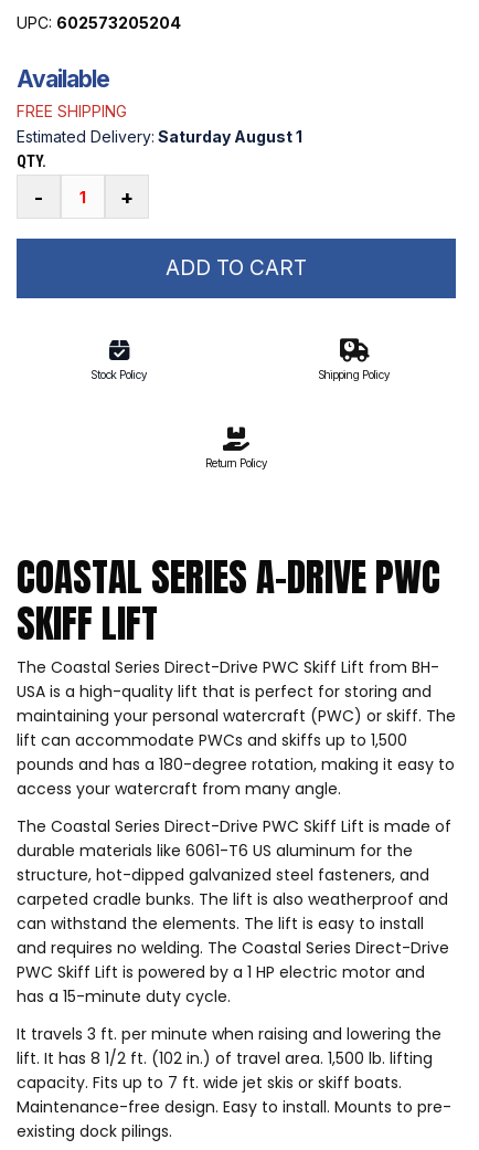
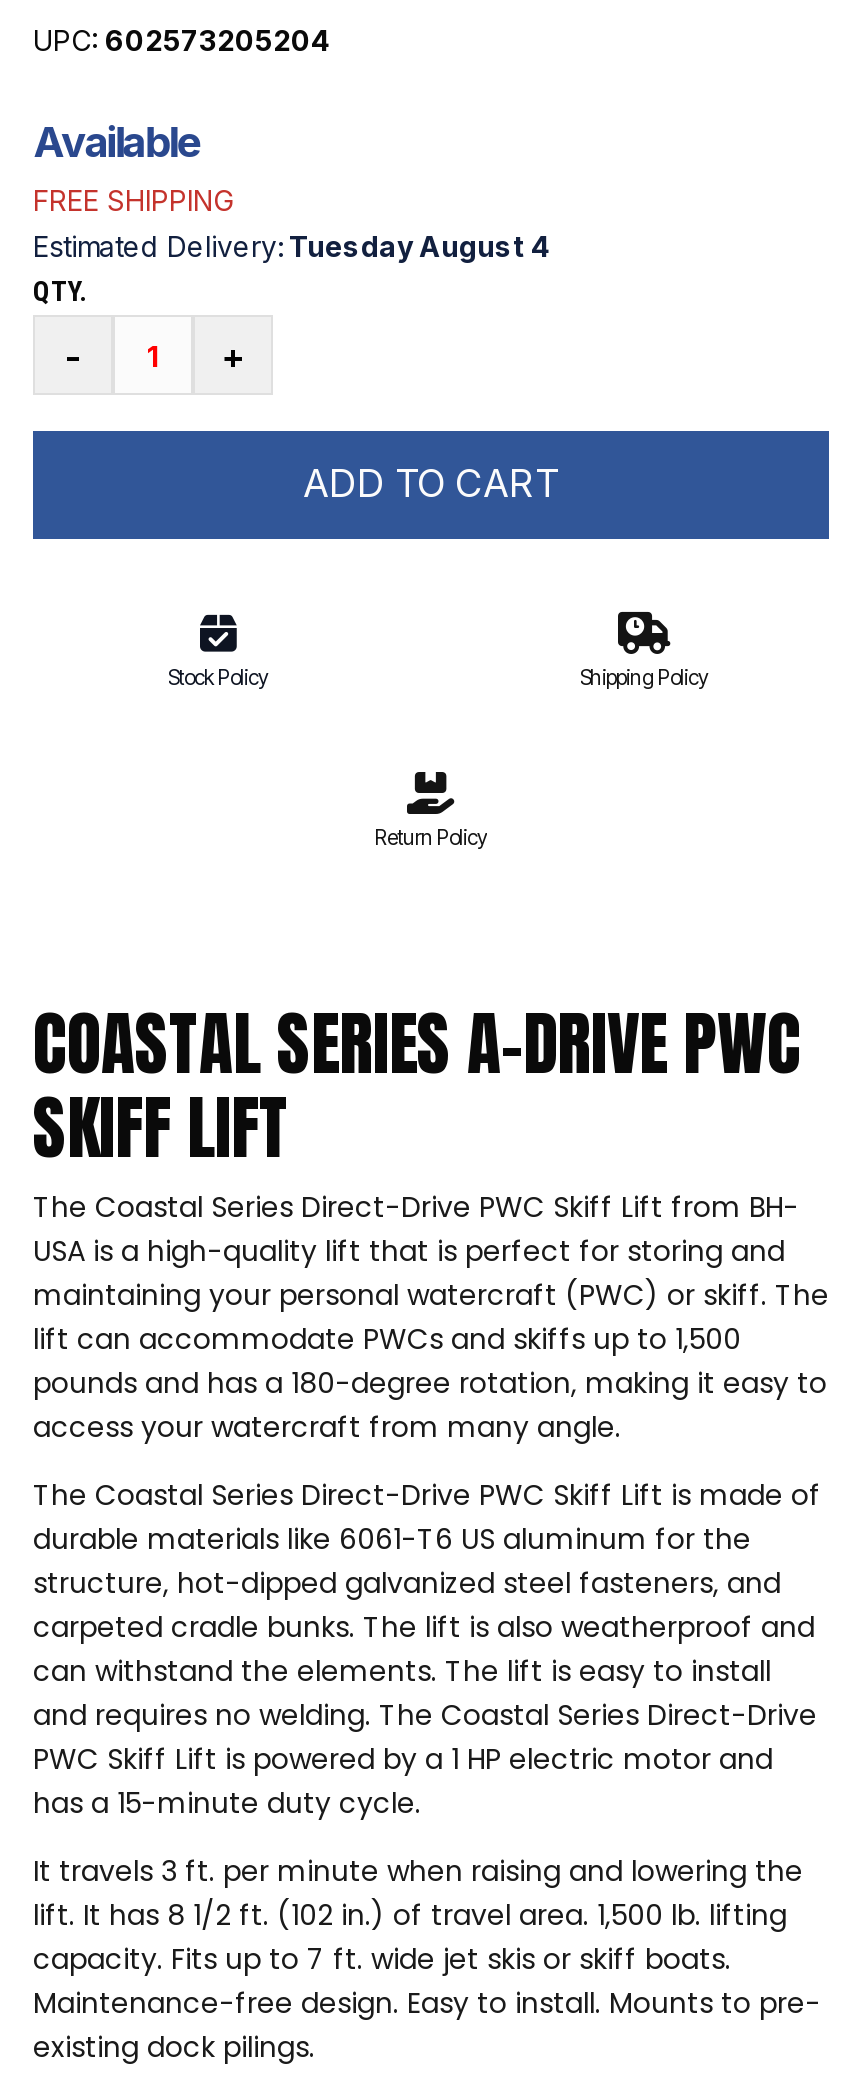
[17,127,302,146] Estimated Delivery: Saturday August 1 -> [33,230,551,264] Estimated Delivery: Tuesday August 4

